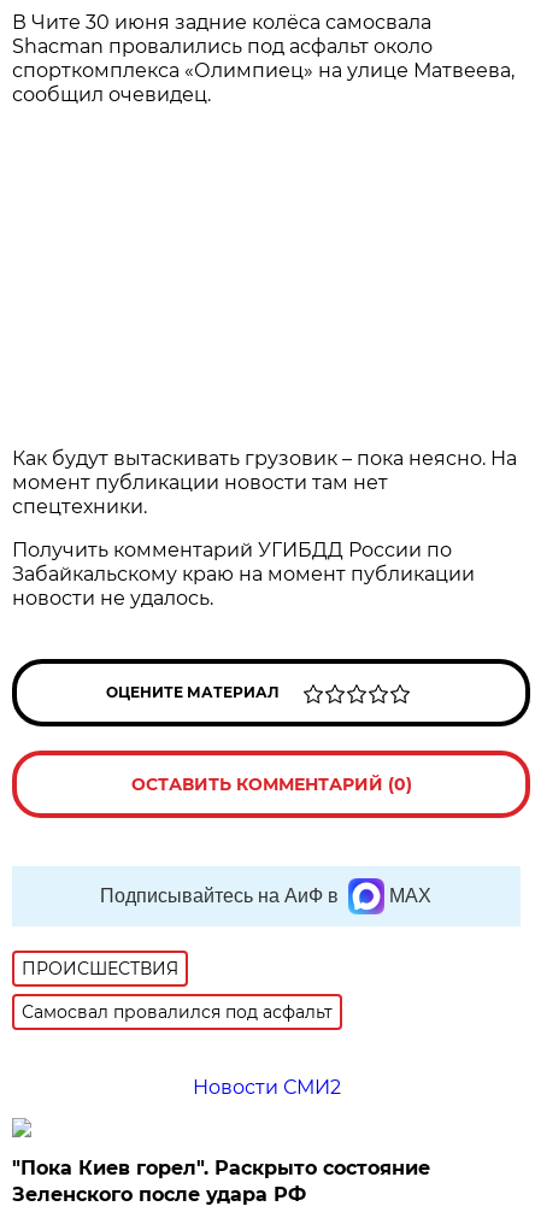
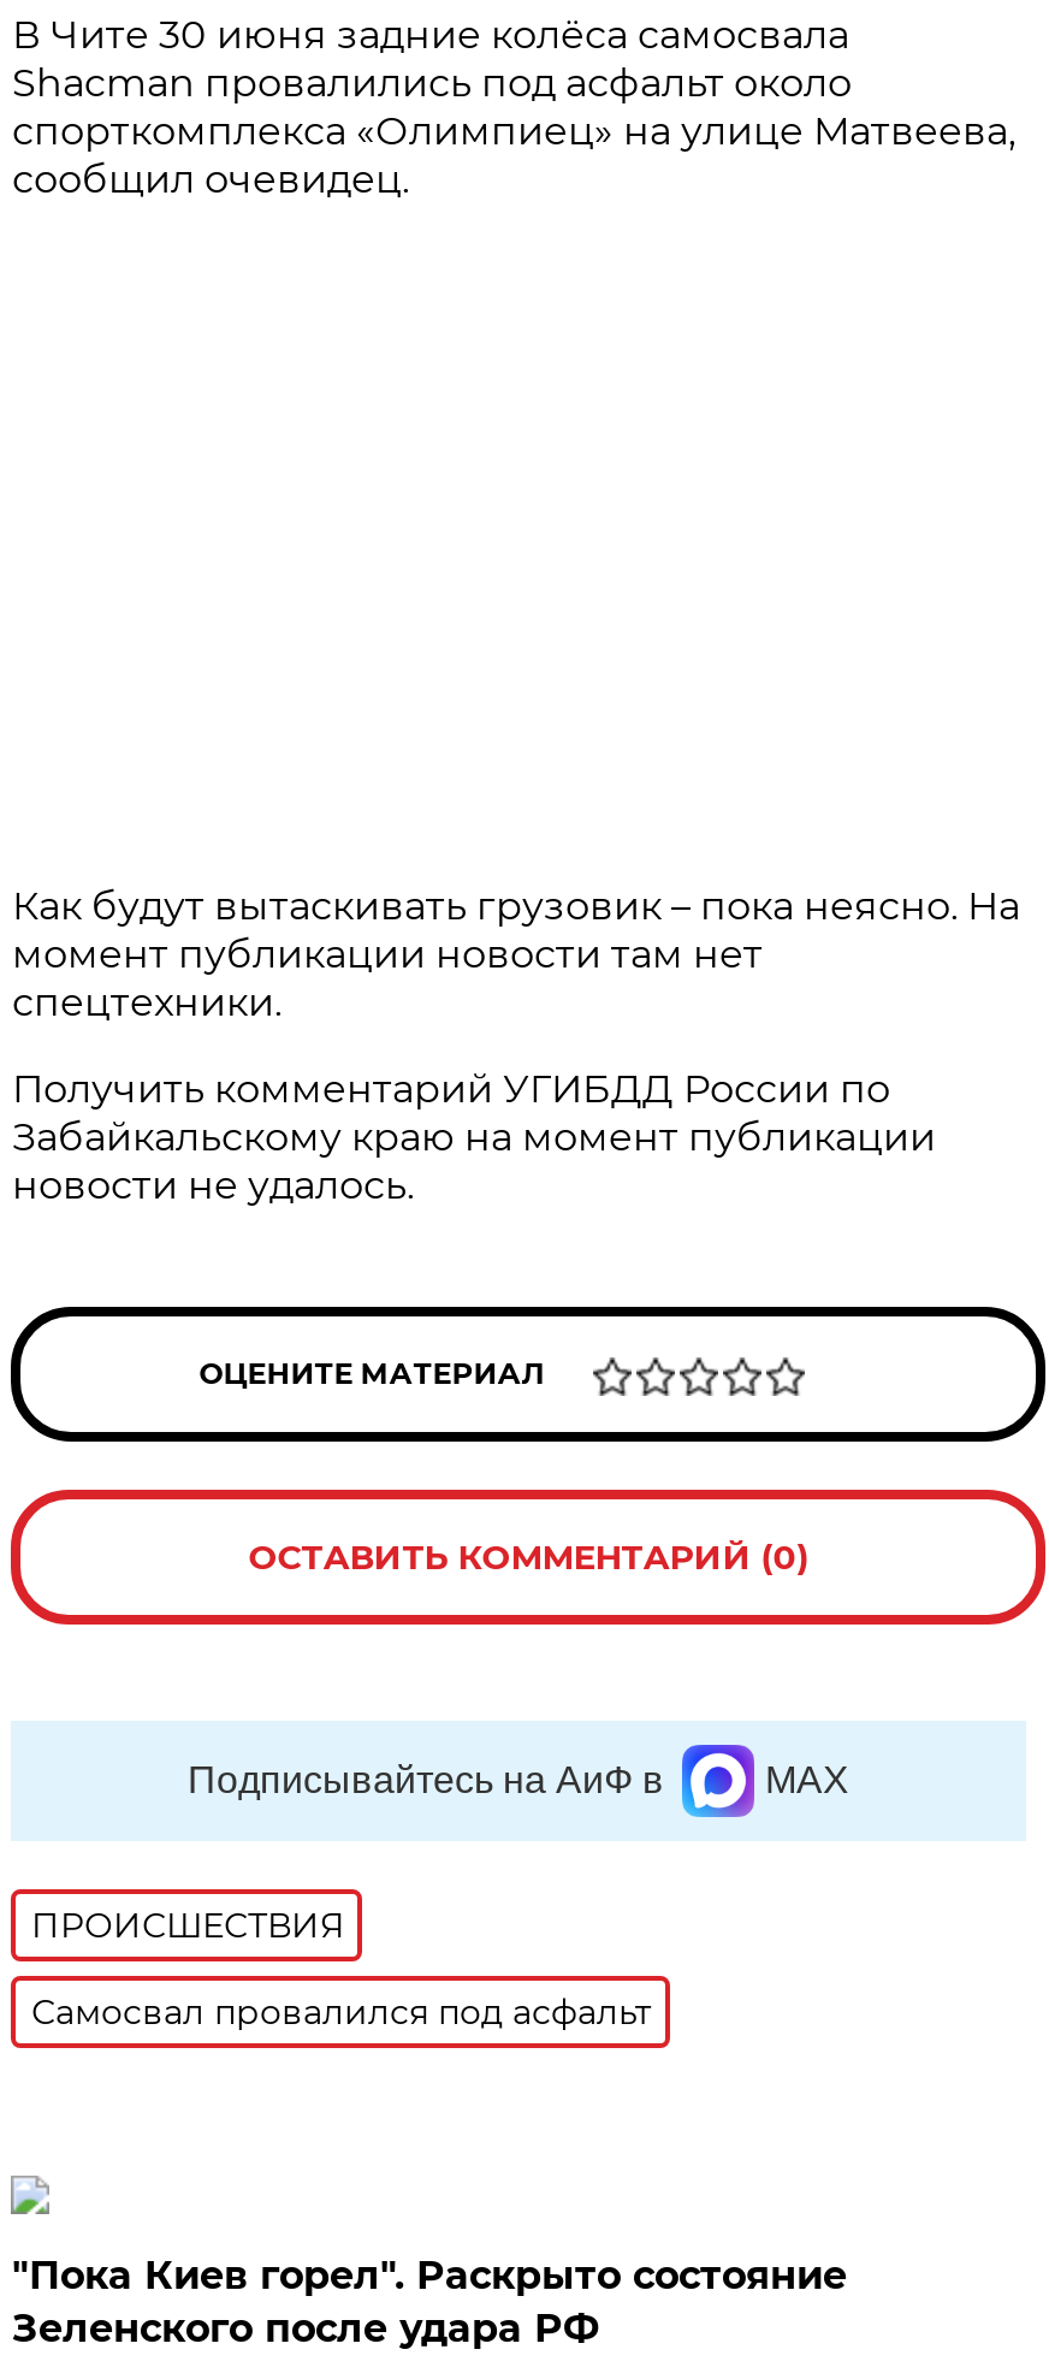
[192,1076,341,1099] Новости СМИ2 -> none

